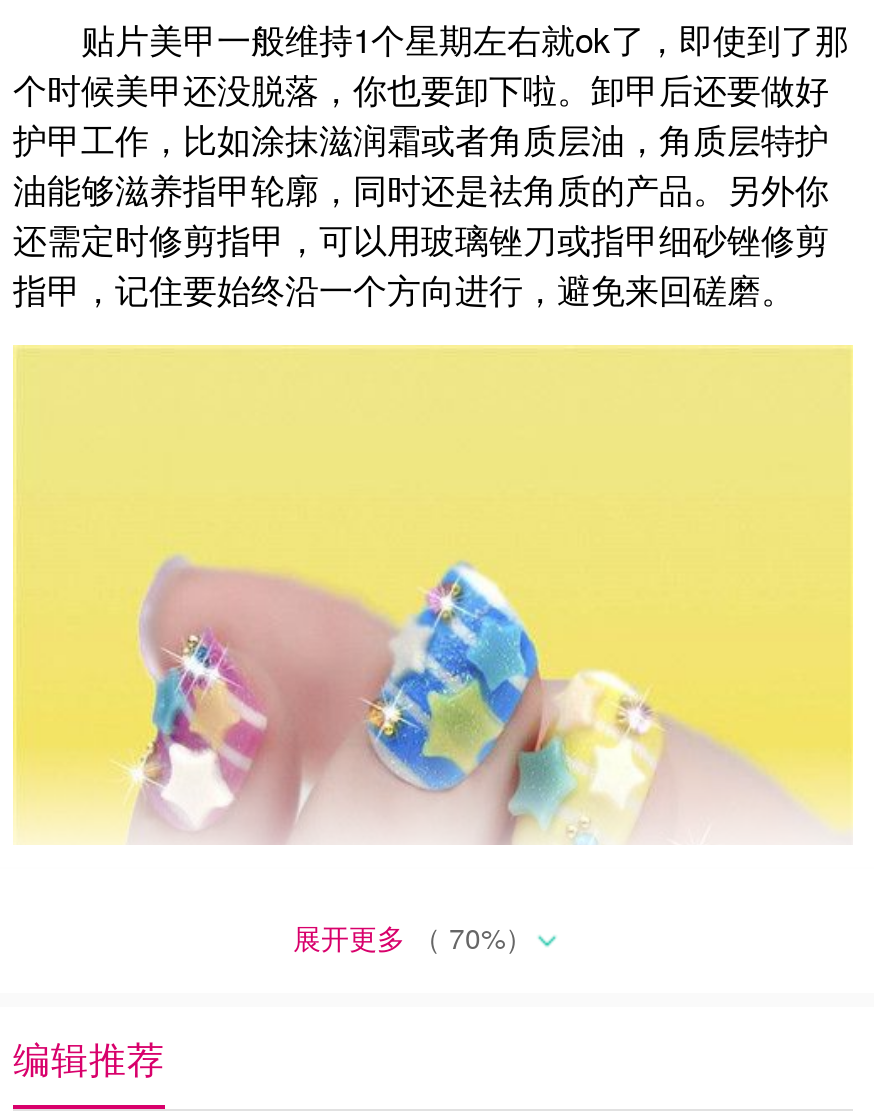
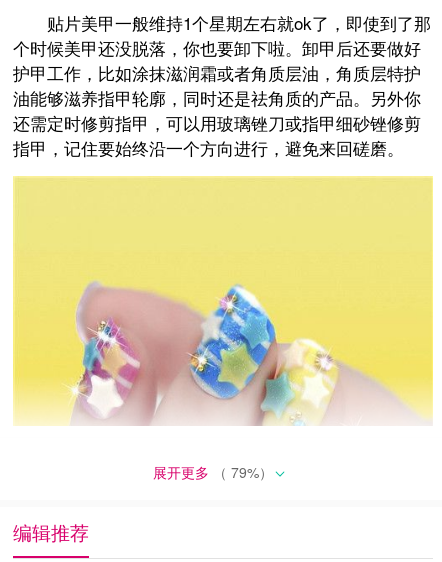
[293,917,533,957] 展开更多（70%） -> [153,462,273,482] 展开更多（79%）

